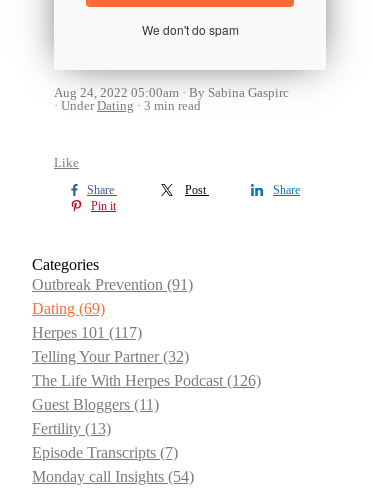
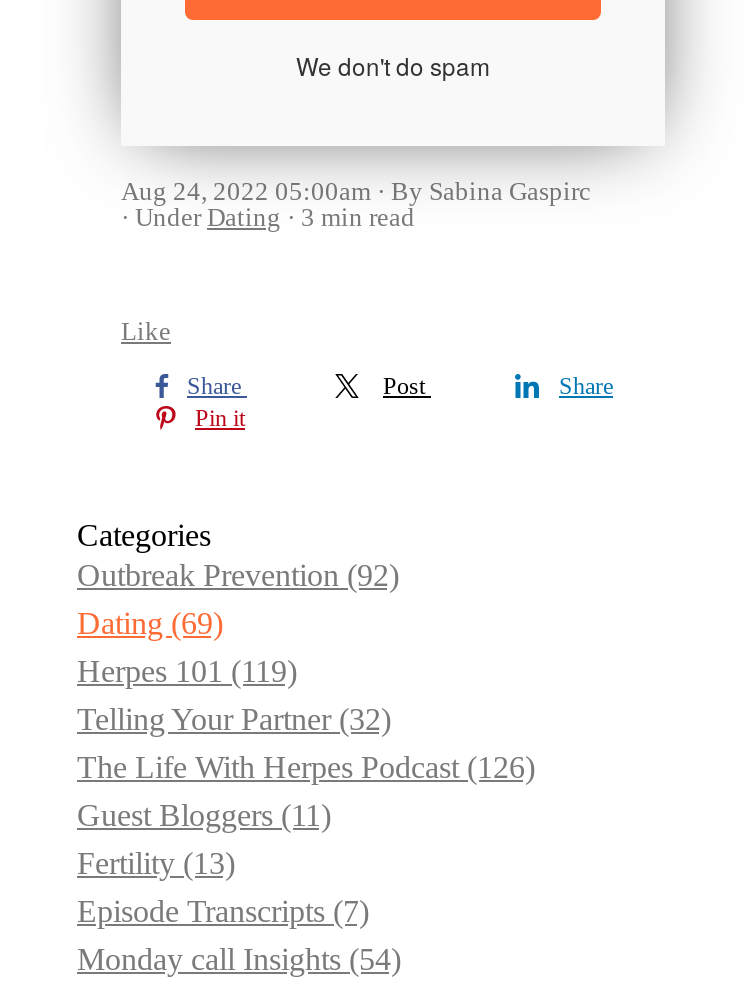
[32,276,193,293] Outbreak Prevention (91) -> [77,558,399,592] Outbreak Prevention (92)
[32,324,142,341] Herpes 101 (117) -> [77,654,297,688] Herpes 101 (119)

